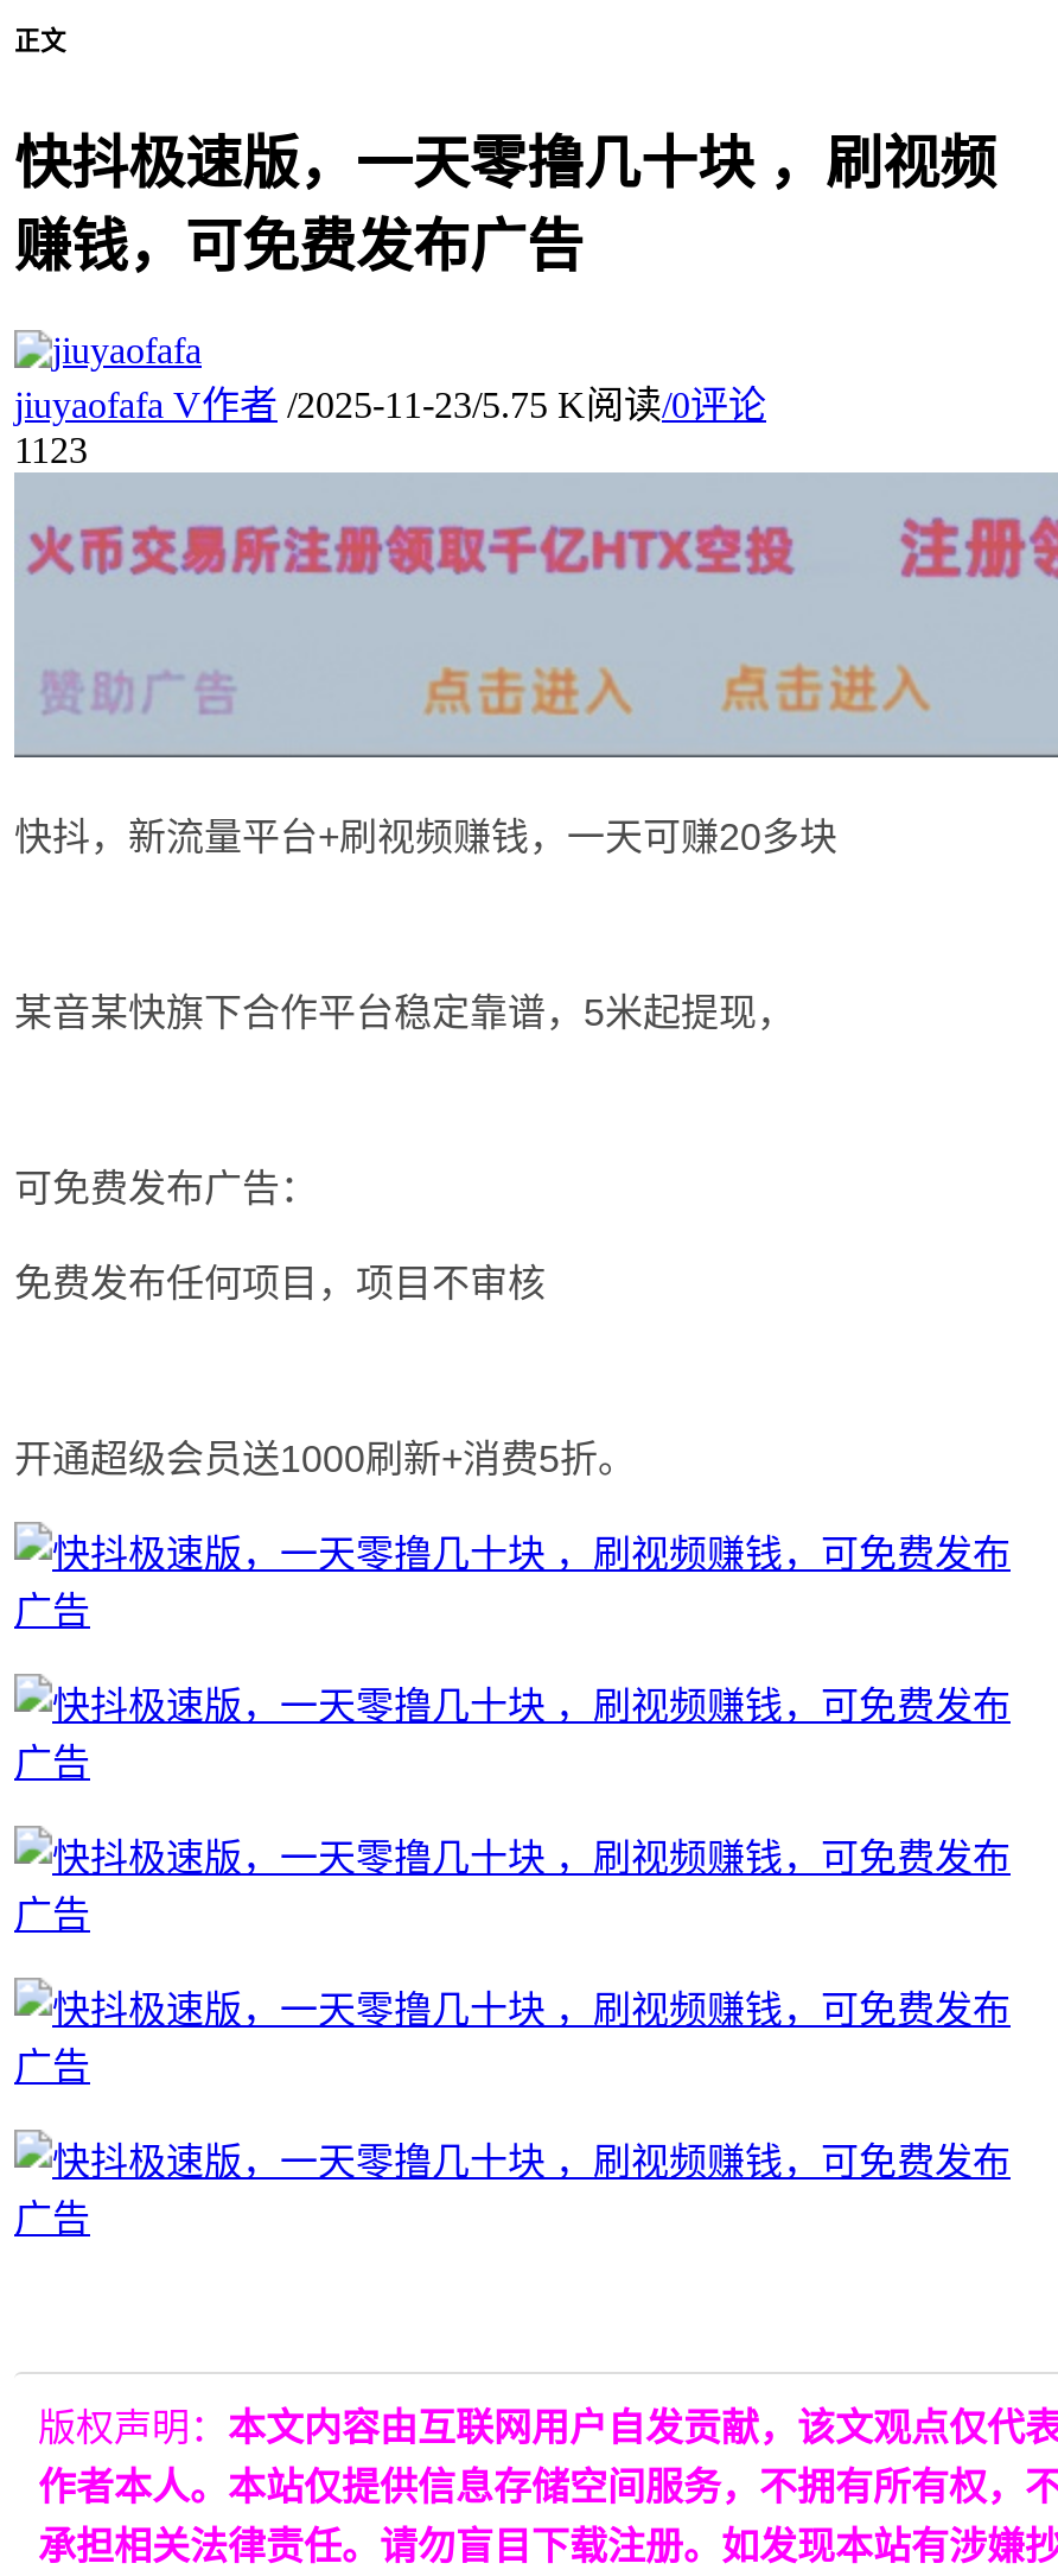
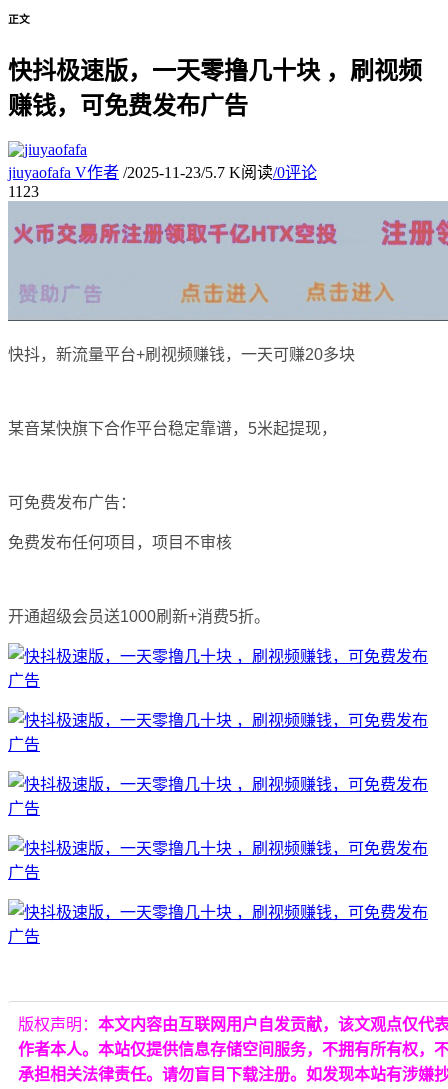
[14,384,766,425] jiuyaofafa V作者 / 2025-11-23/5.75 K阅读/0评论 -> [8,164,317,181] jiuyaofafa V作者 / 2025-11-23/5.7 K阅读/0评论

